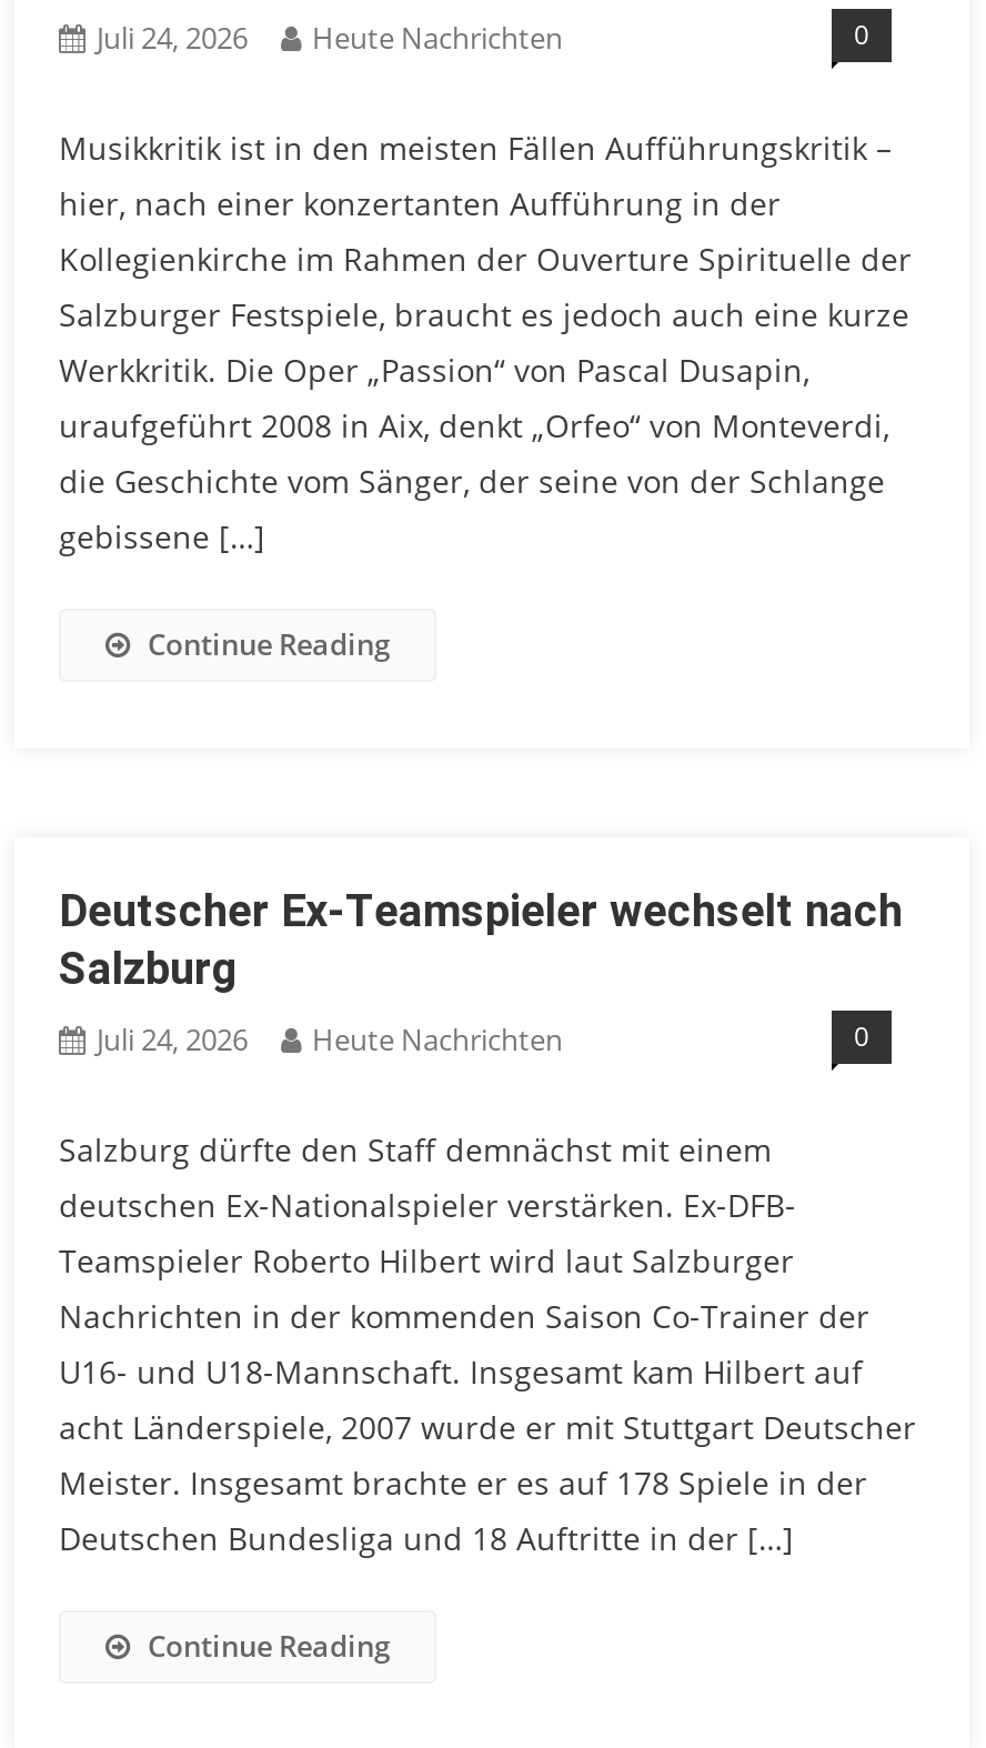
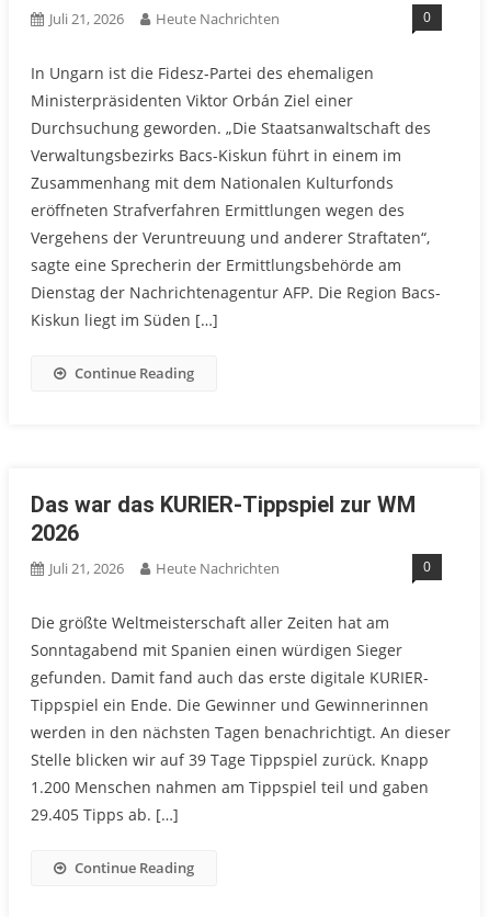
[97,18,563,58] Juli 24, 2026 Heute Nachrichten -> [49,9,280,29] Juli 21, 2026 Heute Nachrichten
[59,127,912,557] Musikkritik ist in den meisten Fällen Aufführungskritik – | hier, nach einer konzertanten Aufführung in der | Kollegienkirche im Rahmen der Ouverture Spirituelle der | Salzburger Festspiele, braucht es jedoch auch eine kurze | Werkkritik. Die Oper „Passion“ von Pascal Dusapin, | uraufgeführt 2008 in Aix, denkt „Orfeo“ von Monteverdi, | die Geschichte vom Sänger, der seine von der Schlange | gebissene […] -> [31,63,441,330] In Ungarn ist die Fidesz-Partei des ehemaligen | Ministerpräsidenten Viktor Orbán Ziel einer | Durchsuchung geworden. „Die Staatsanwaltschaft des | Verwaltungsbezirks Bacs-Kiskun führt in einem im | Zusammenhang mit dem Nationalen Kulturfonds | eröffneten Strafverfahren Ermittlungen wegen des | Vergehens der Veruntreuung und anderer Straftaten“, | sagte eine Sprecherin der Ermittlungsbehörde am | Dienstag der Nachrichtenagentur AFP. Die Region Bacs- | Kiskun liegt im Süden […]
[59,884,903,995] Deutscher Ex-Teamspieler wechselt nach | Salzburg -> [31,491,416,546] Das war das KURIER-Tippspiel zur WM | 2026
[97,1019,563,1059] Juli 24, 2026 Heute Nachrichten -> [49,558,280,578] Juli 21, 2026 Heute Nachrichten
[59,1128,916,1559] Salzburg dürfte den Staff demnächst mit einem | deutschen Ex-Nationalspieler verstärken. Ex-DFB- | Teamspieler Roberto Hilbert wird laut Salzburger | Nachrichten in der kommenden Saison Co-Trainer der | U16- und U18-Mannschaft. Insgesamt kam Hilbert auf | acht Länderspiele, 2007 wurde er mit Stuttgart Deutscher | Meister. Insgesamt brachte er es auf 178 Spiele in der | Deutschen Bundesliga und 18 Auftritte in der […] -> [31,612,451,825] Die größte Weltmeisterschaft aller Zeiten hat am | Sonntagabend mit Spanien einen würdigen Sieger | gefunden. Damit fand auch das erste digitale KURIER- | Tippspiel ein Ende. Die Gewinner und Gewinnerinnen | werden in den nächsten Tagen benachrichtigt. An dieser | Stelle blicken wir auf 39 Tage Tippspiel zurück. Knapp | 1.200 Menschen nahmen am Tippspiel teil und gaben | 29.405 Tipps ab. […]

